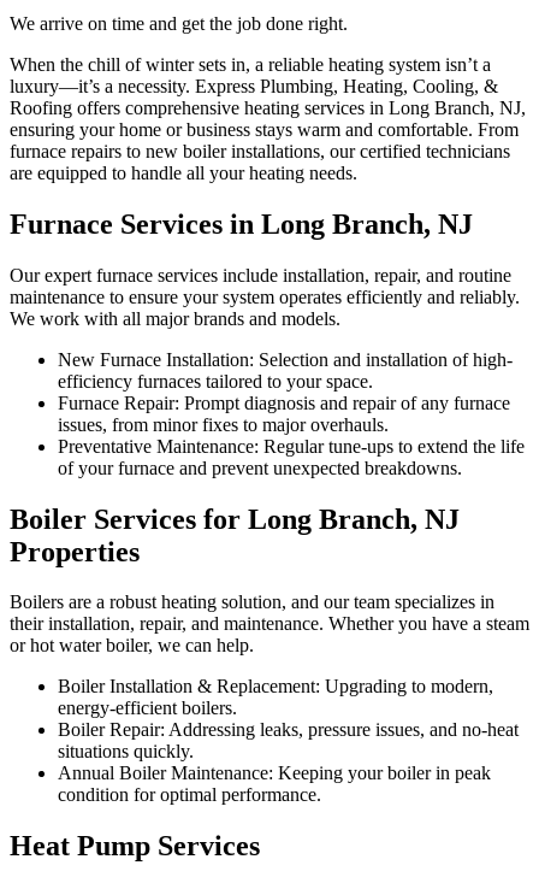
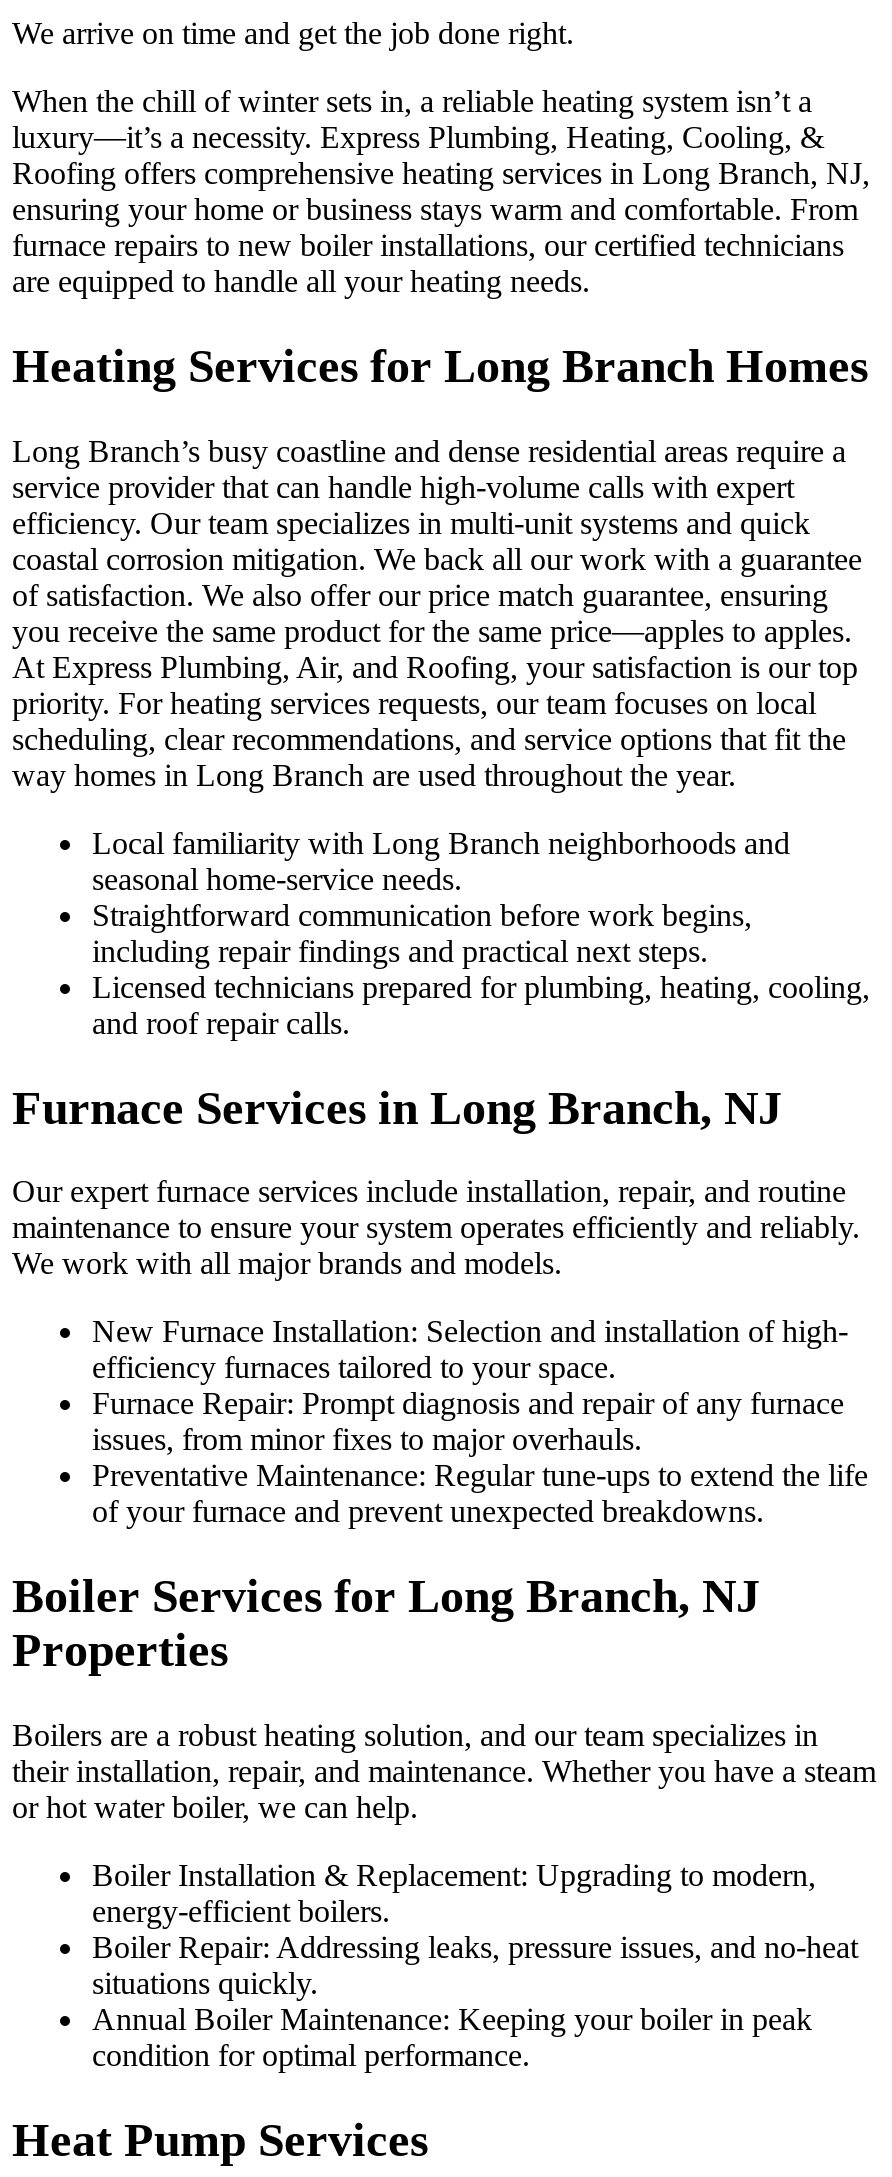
none -> [12,339,870,1039] Heating Services for Long Branch Homes | Long Branch’s busy coastline and dense residential areas require a | service provider that can handle high-volume calls with expert | efficiency. Our team specializes in multi-unit systems and quick | coastal corrosion mitigation. We back all our work with a guarantee | of satisfaction. We also offer our price match guarantee, ensuring | you receive the same product for the same price—apples to apples. | At Express Plumbing, Air, and Roofing, your satisfaction is our top | priority. For heating services requests, our team focuses on local | scheduling, clear recommendations, and service options that fit the | way homes in Long Branch are used throughout the year. | Local familiarity with Long Branch neighborhoods and | seasonal home-service needs. | Straightforward communication before work begins, | including repair findings and practical next steps. | Licensed technicians prepared for plumbing, heating, cooling, | and roof repair calls.

